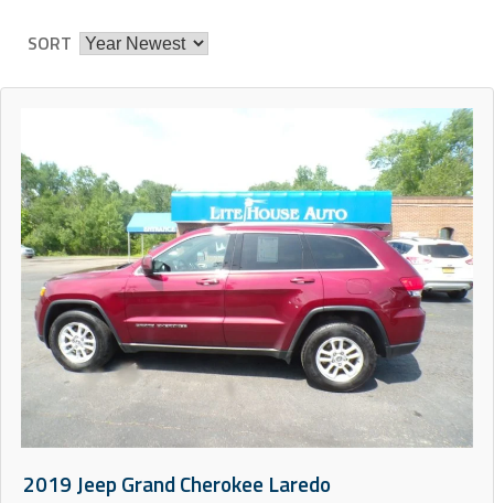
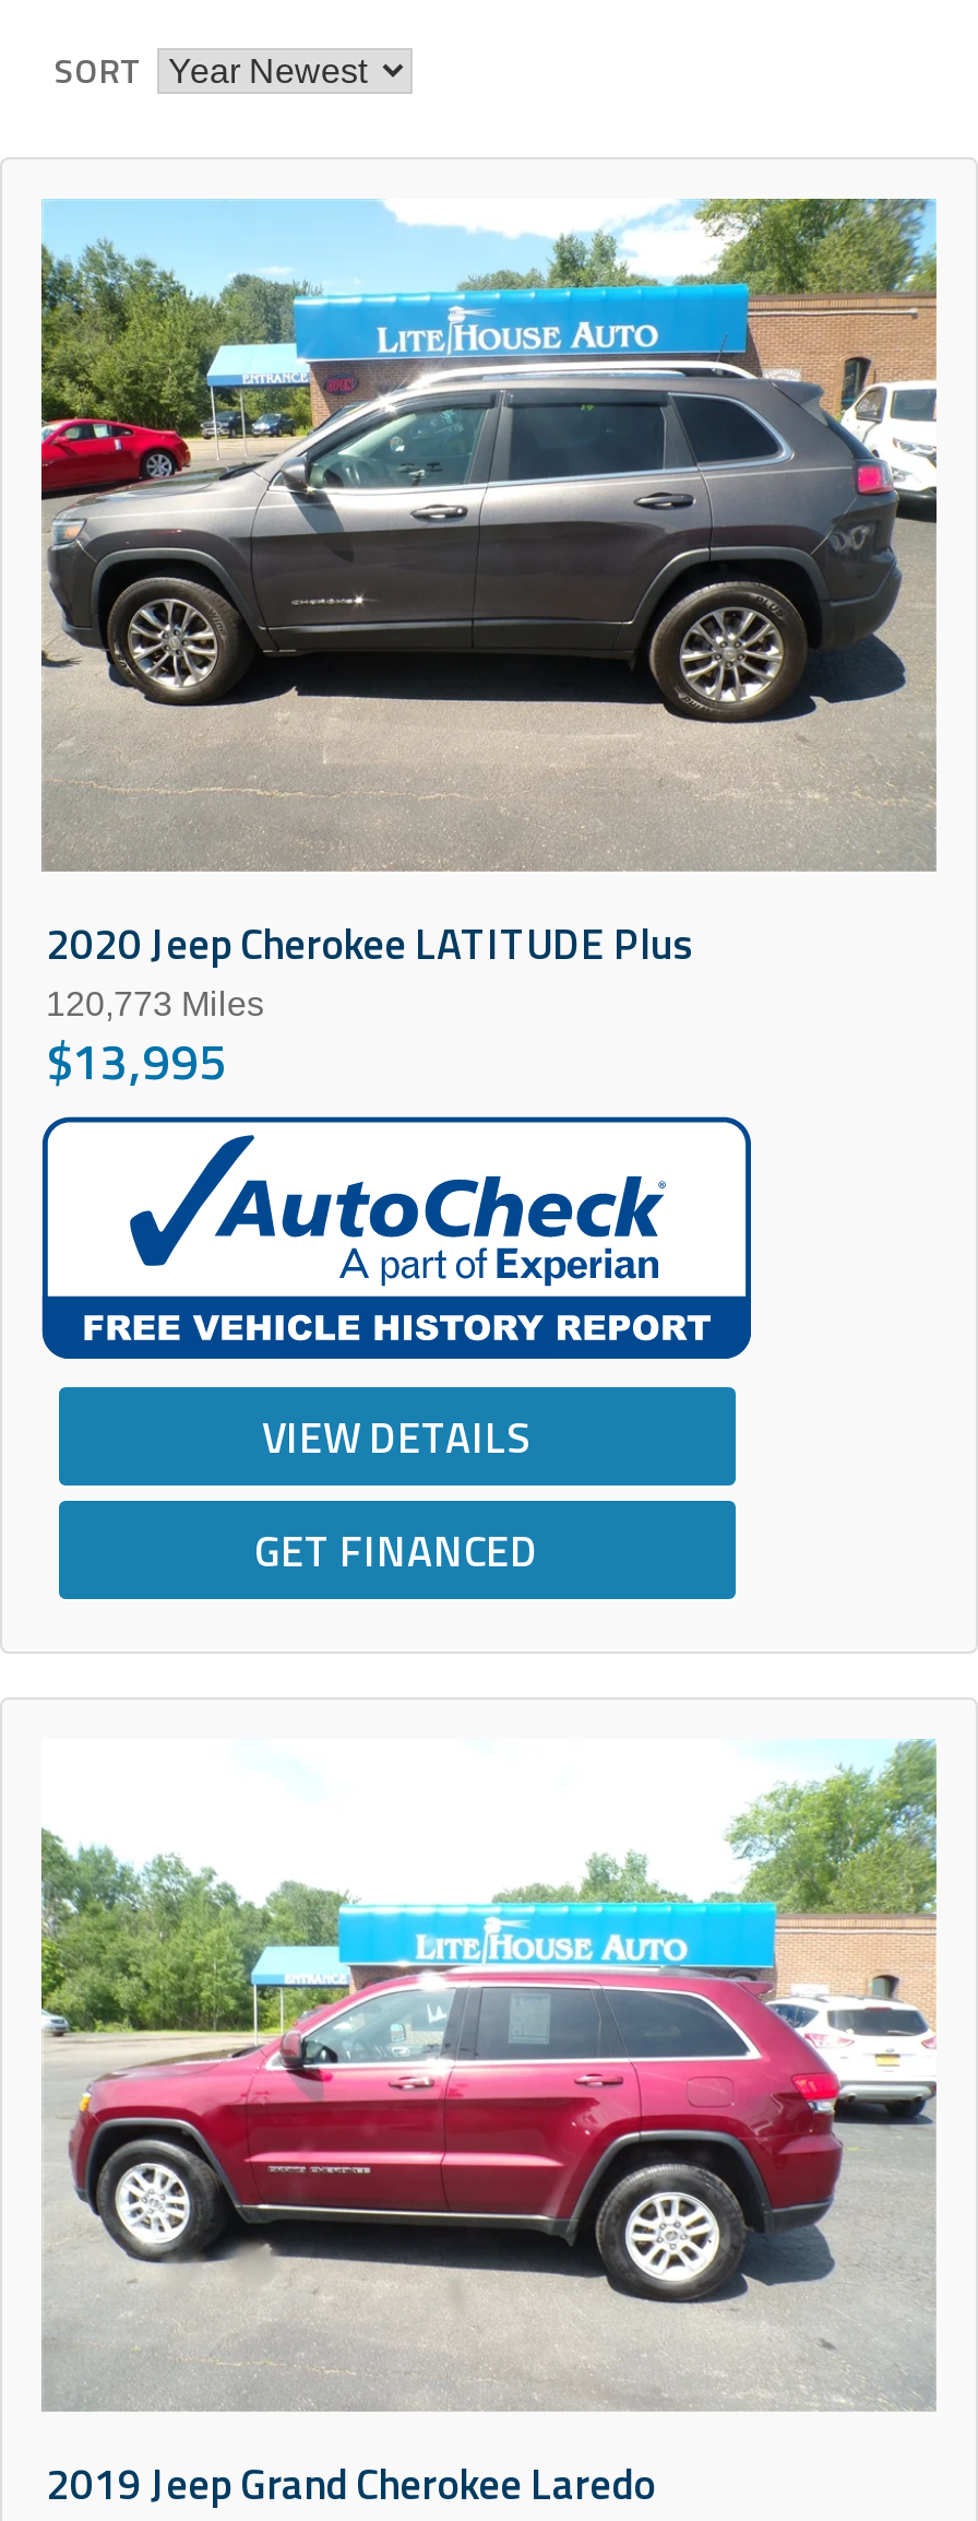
none -> [39,197,939,1099] [image] | 2020 Jeep Cherokee LATITUDE Plus | 120,773 Miles | $13,995
none -> [39,1114,753,1581] [image] | VIEW DETAILS | GET FINANCED

